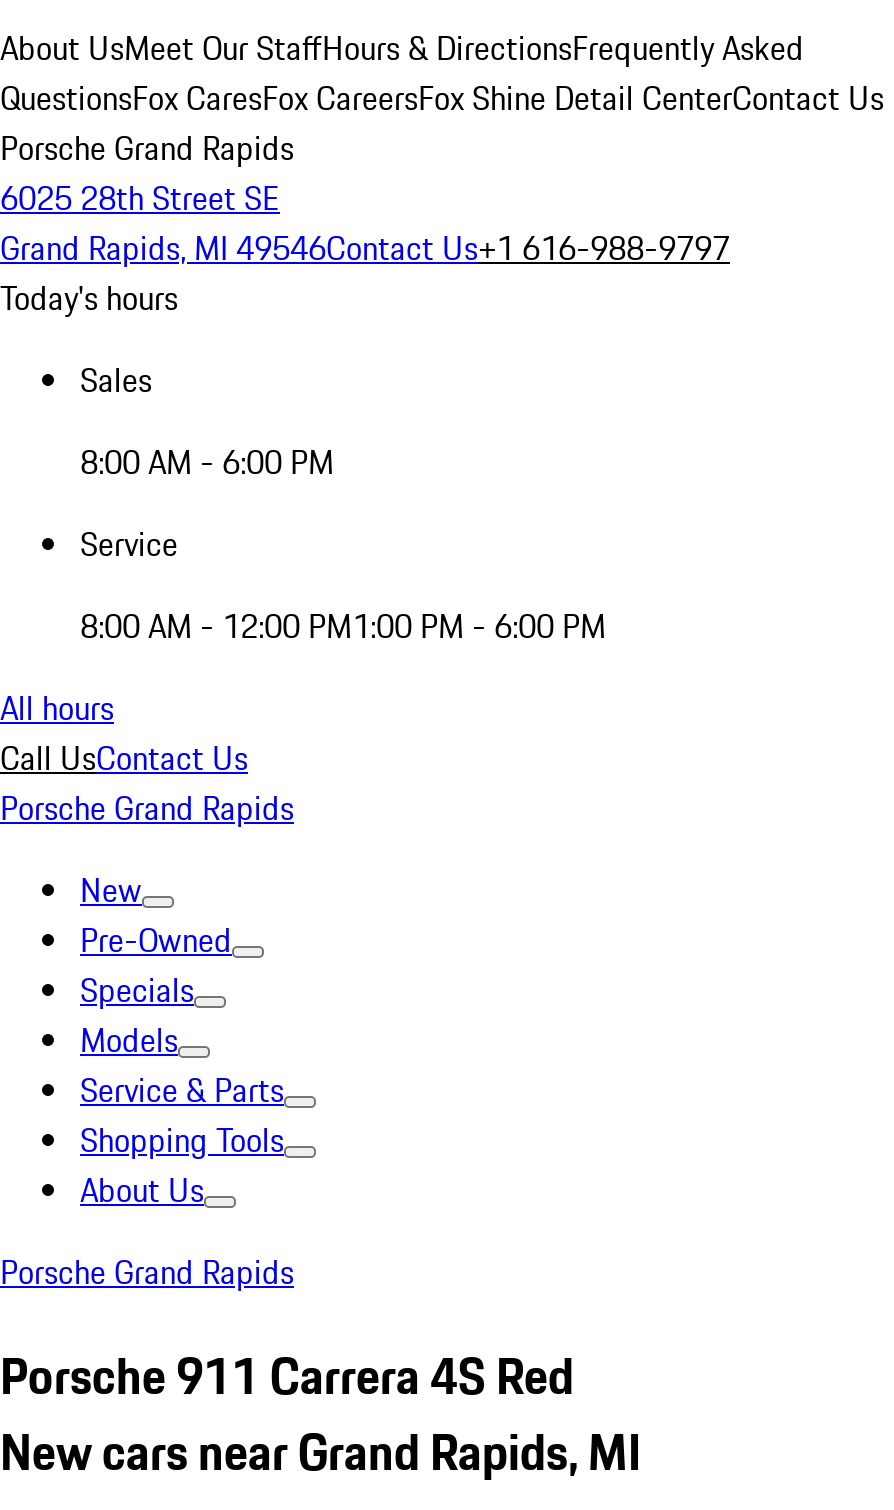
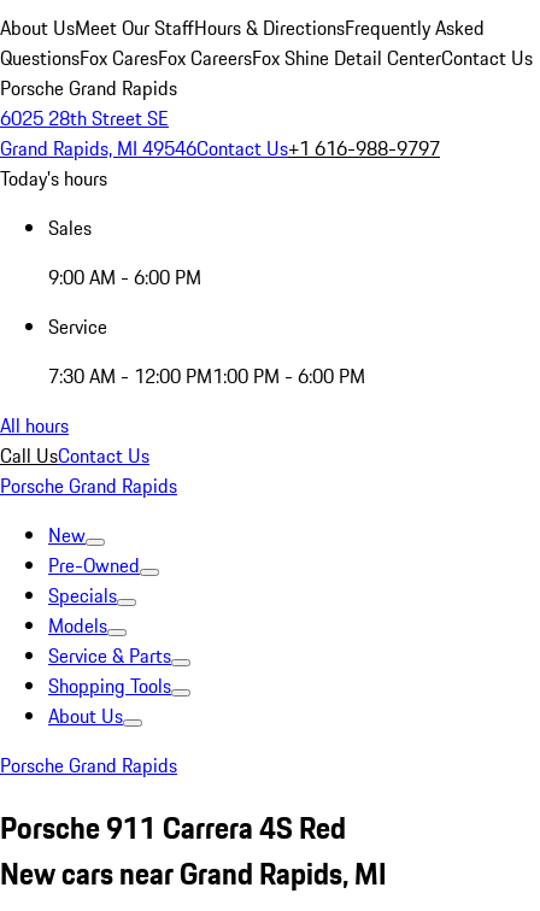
[80,438,334,486] 8:00 AM - 6:00 PM -> [48,263,201,292] 9:00 AM - 6:00 PM
[80,602,606,650] 8:00 AM - 12:00 PM1:00 PM - 6:00 PM -> [48,362,365,390] 7:30 AM - 12:00 PM1:00 PM - 6:00 PM

